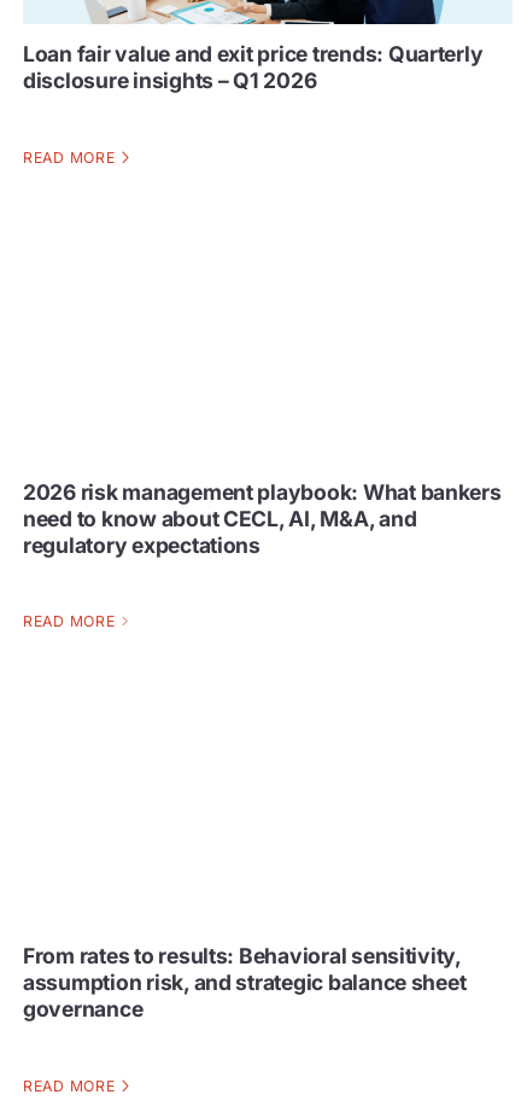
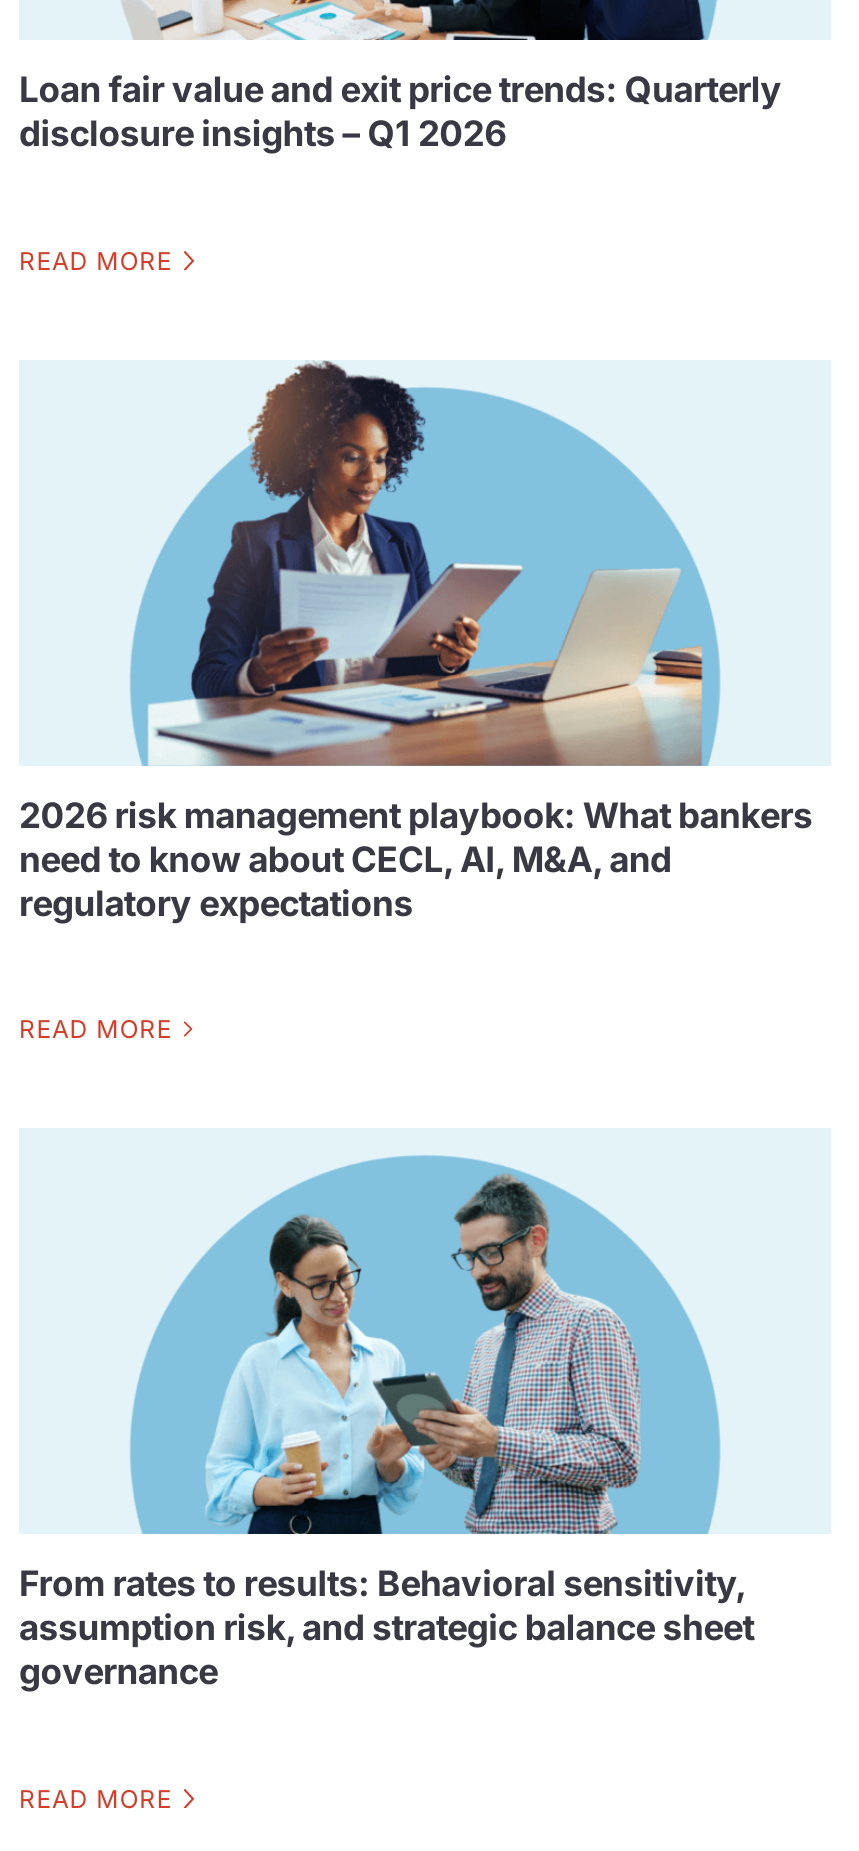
none -> [125,360,725,768] [image]
none -> [125,1150,725,1536] [image]

